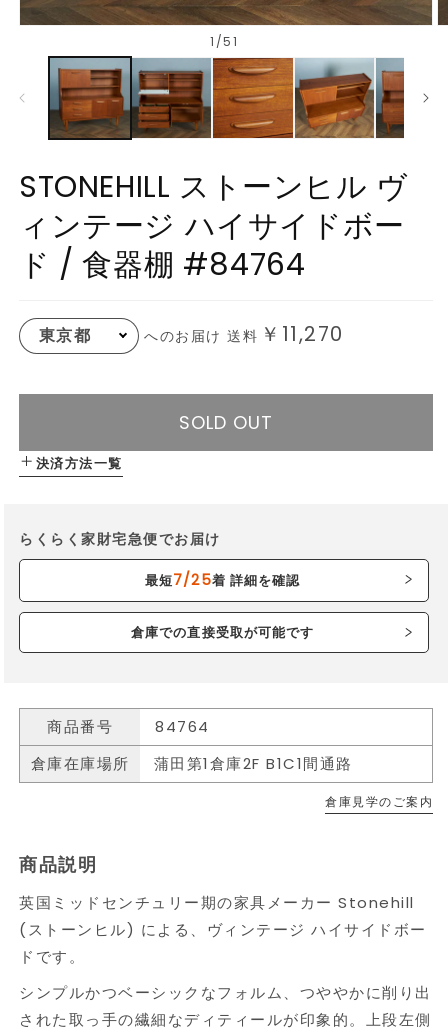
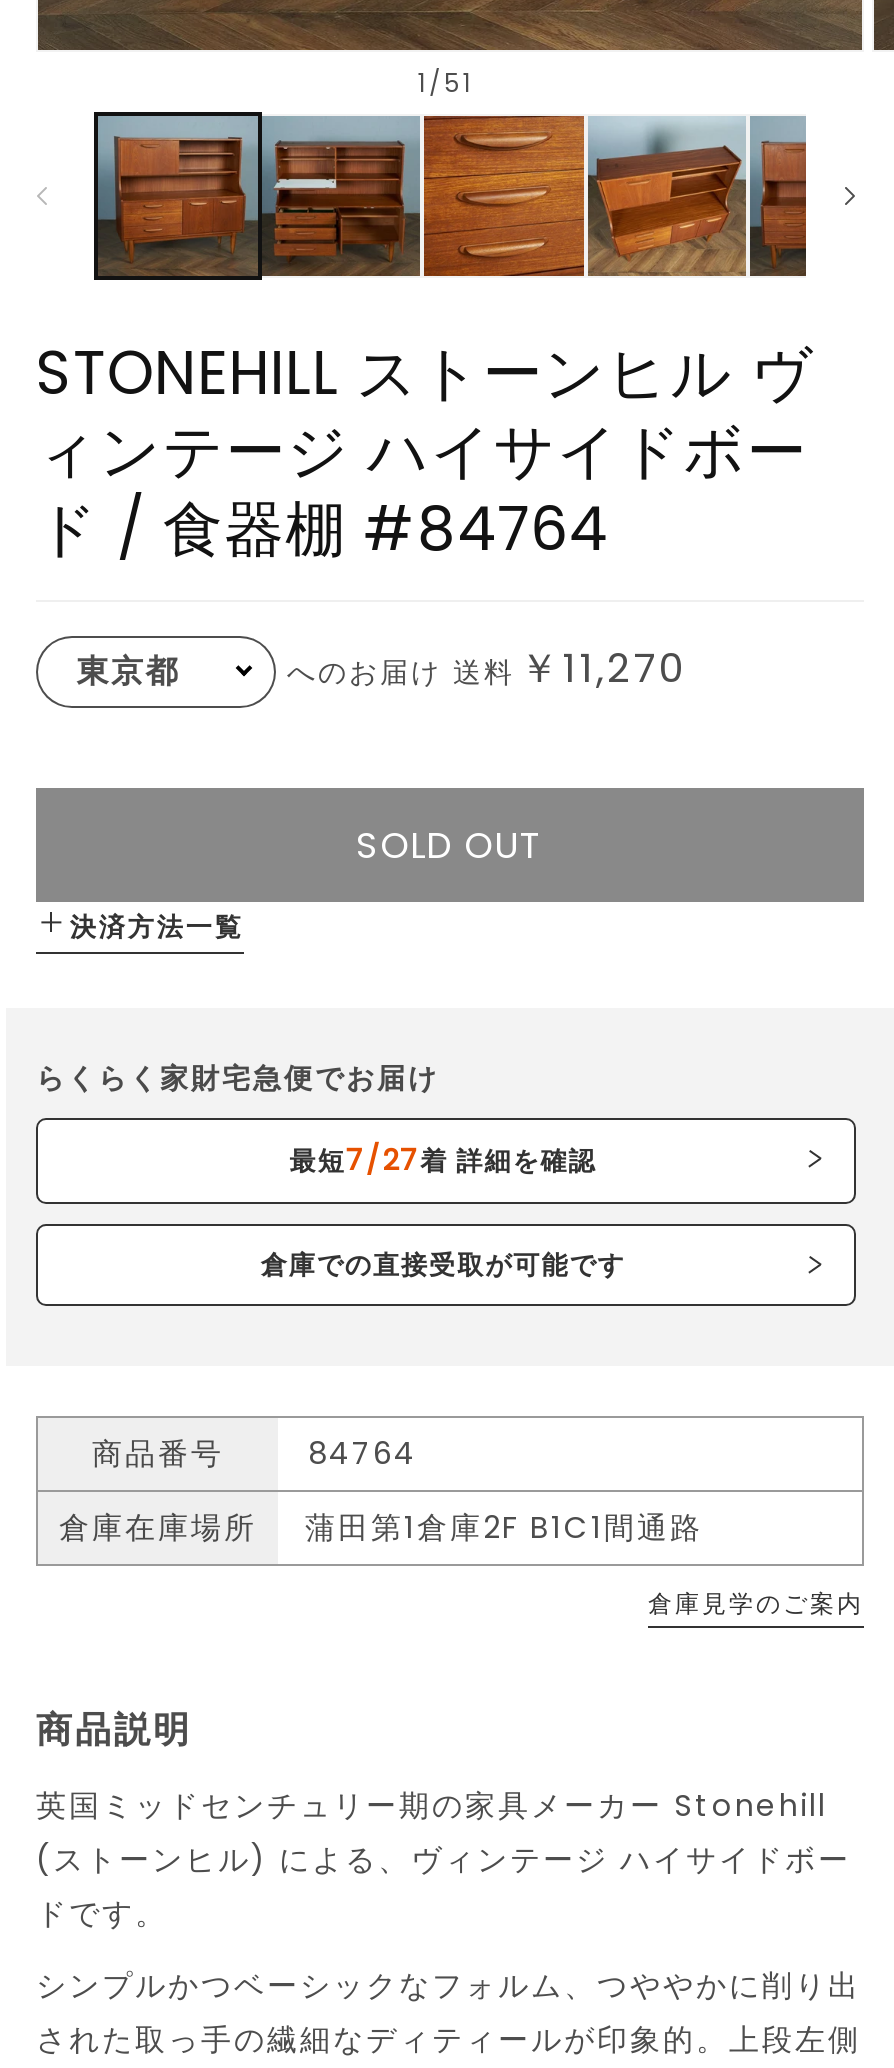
[145,570,300,590] 最短7/25着詳細を確認 -> [290,1140,597,1180] 最短7/27着詳細を確認

